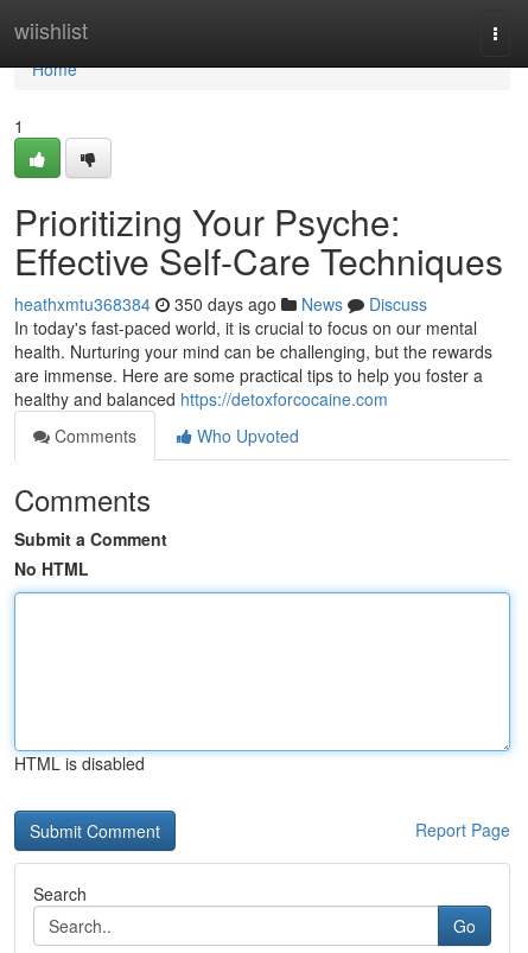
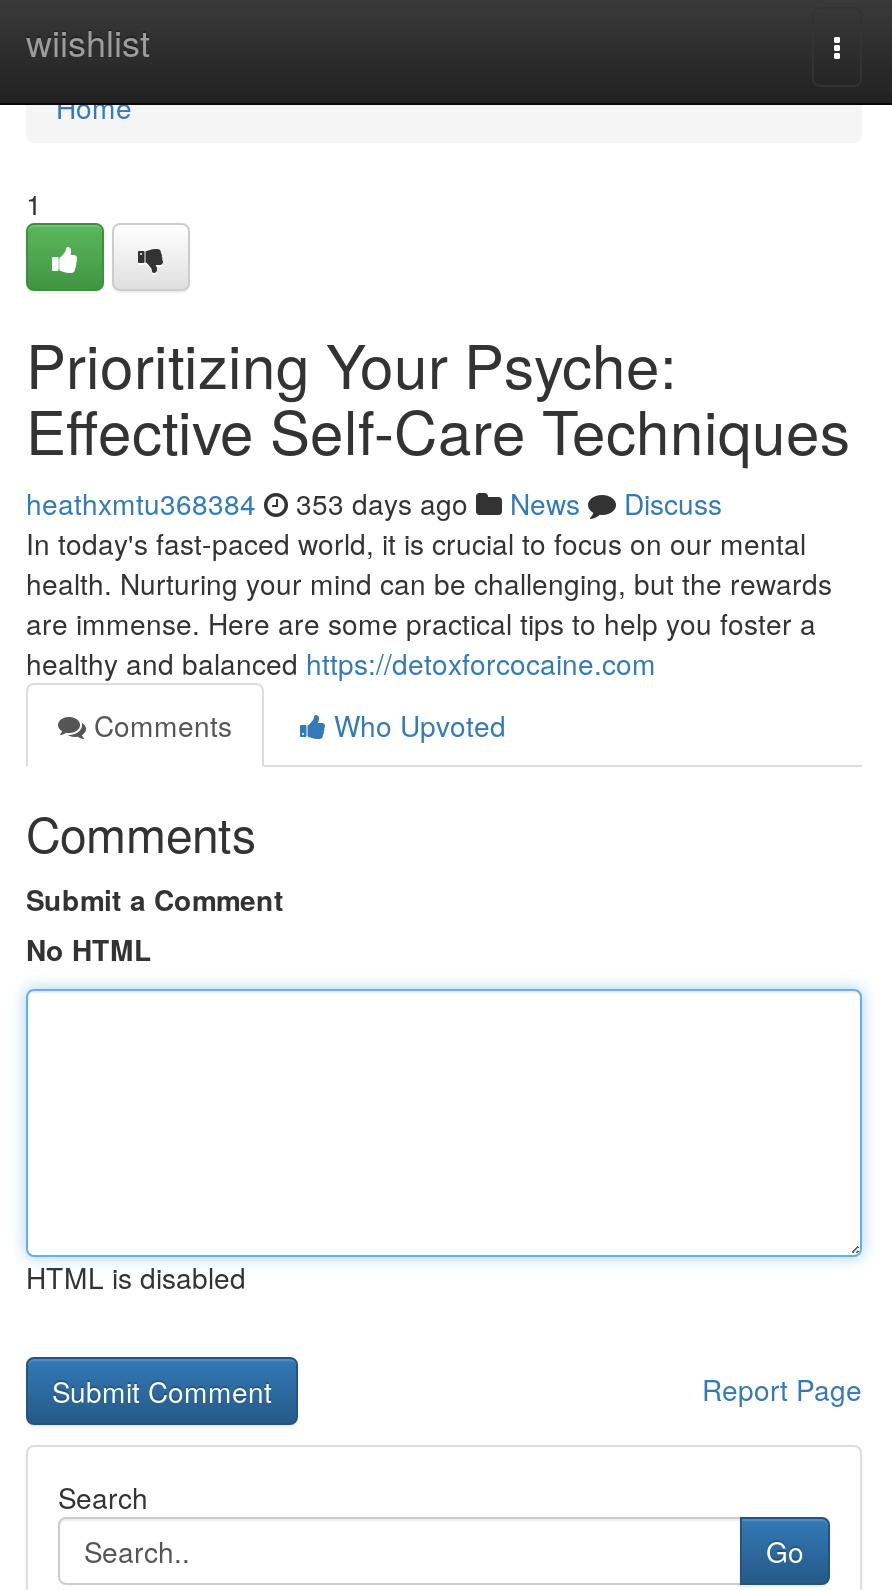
[14,292,427,316] heathxmtu368384 350 days ago News Discuss -> [26,483,722,523] heathxmtu368384 353 days ago News Discuss

